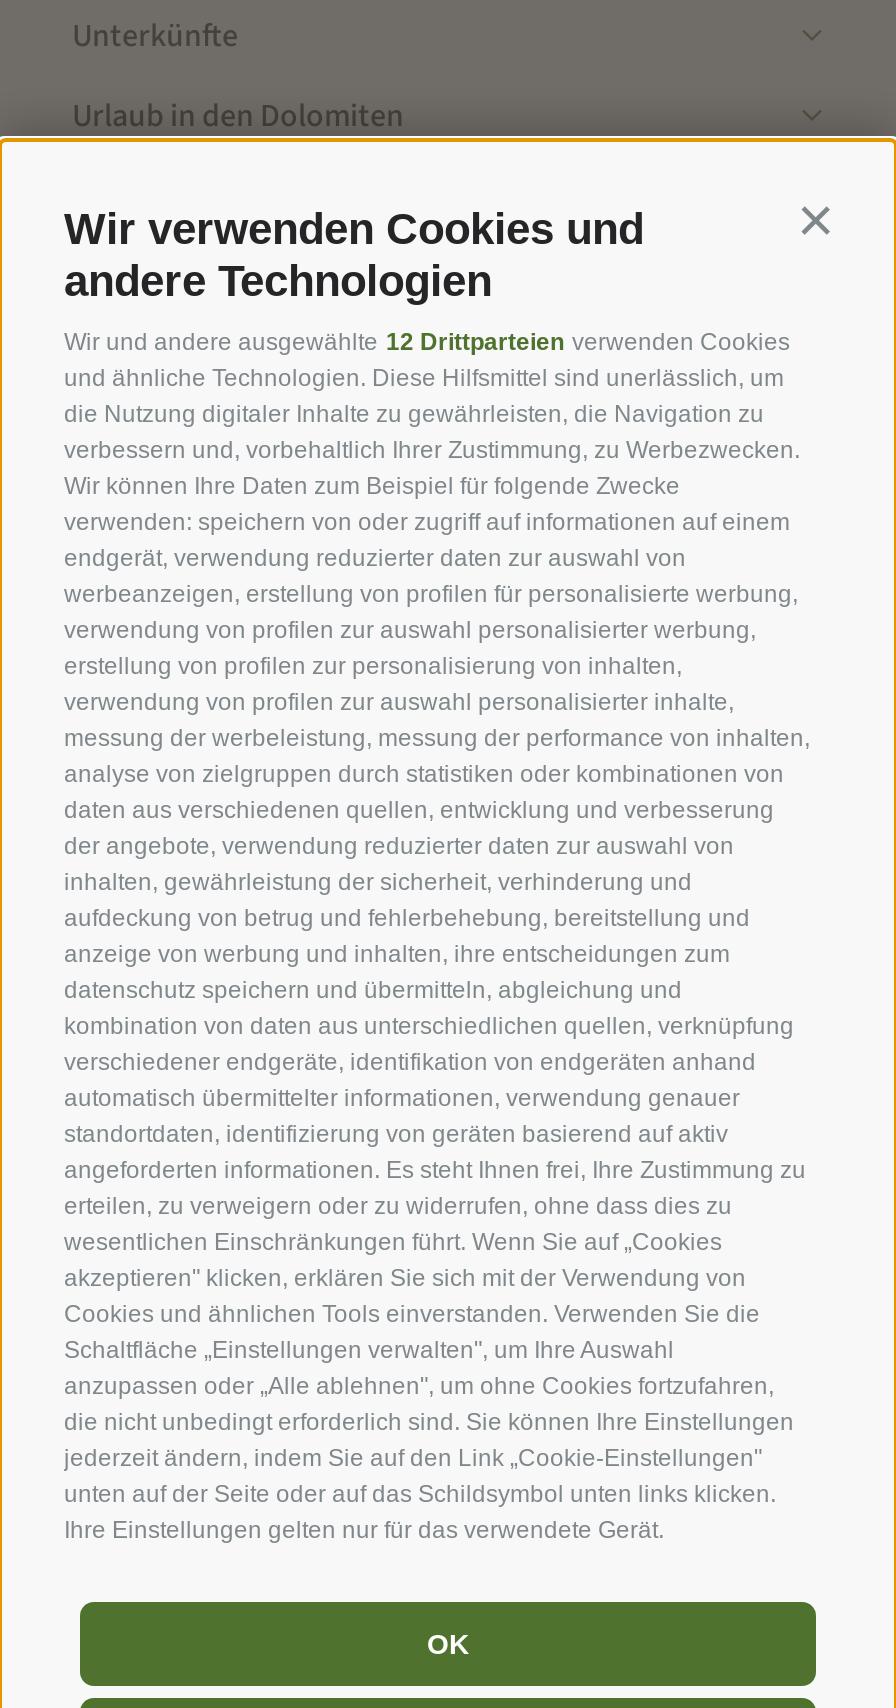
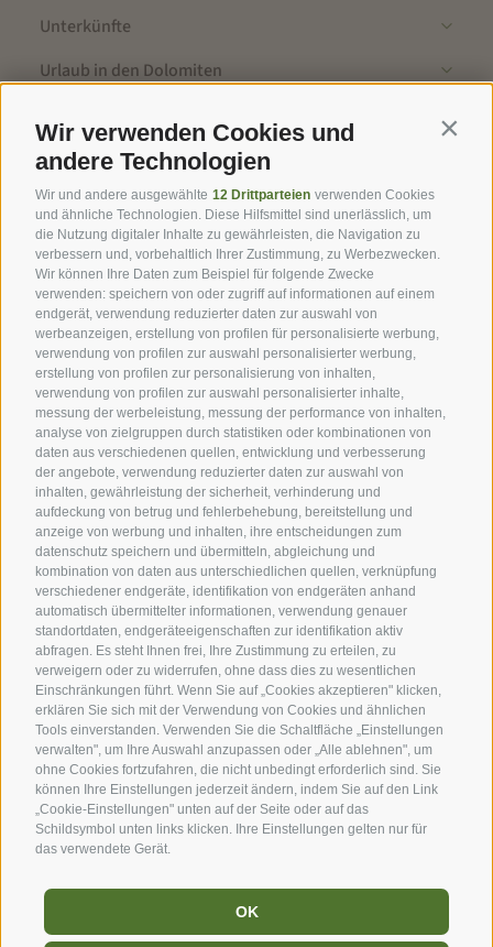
[64,1120,806,1544] standortdaten, identifizierung von geräten basierend auf aktiv | angeforderten informationen. Es steht Ihnen frei, Ihre Zustimmung zu | erteilen, zu verweigern oder zu widerrufen, ohne dass dies zu | wesentlichen Einschränkungen führt. Wenn Sie auf „Cookies | akzeptieren" klicken, erklären Sie sich mit der Verwendung von | Cookies und ähnlichen Tools einverstanden. Verwenden Sie die | Schaltfläche „Einstellungen verwalten", um Ihre Auswahl | anzupassen oder „Alle ablehnen", um ohne Cookies fortzufahren, | die nicht unbedingt erforderlich sind. Sie können Ihre Einstellungen | jederzeit ändern, indem Sie auf den Link „Cookie-Einstellungen" | unten auf der Seite oder auf das Schildsymbol unten links klicken. | Ihre Einstellungen gelten nur für das verwendete Gerät. -> [35,623,443,857] standortdaten, endgeräteeigenschaften zur identifikation aktiv | abfragen. Es steht Ihnen frei, Ihre Zustimmung zu erteilen, zu | verweigern oder zu widerrufen, ohne dass dies zu wesentlichen | Einschränkungen führt. Wenn Sie auf „Cookies akzeptieren" klicken, | erklären Sie sich mit der Verwendung von Cookies und ähnlichen | Tools einverstanden. Verwenden Sie die Schaltfläche „Einstellungen | verwalten", um Ihre Auswahl anzupassen oder „Alle ablehnen", um | ohne Cookies fortzufahren, die nicht unbedingt erforderlich sind. Sie | können Ihre Einstellungen jederzeit ändern, indem Sie auf den Link | „Cookie-Einstellungen" unten auf der Seite oder auf das | Schildsymbol unten links klicken. Ihre Einstellungen gelten nur für | das verwendete Gerät.

